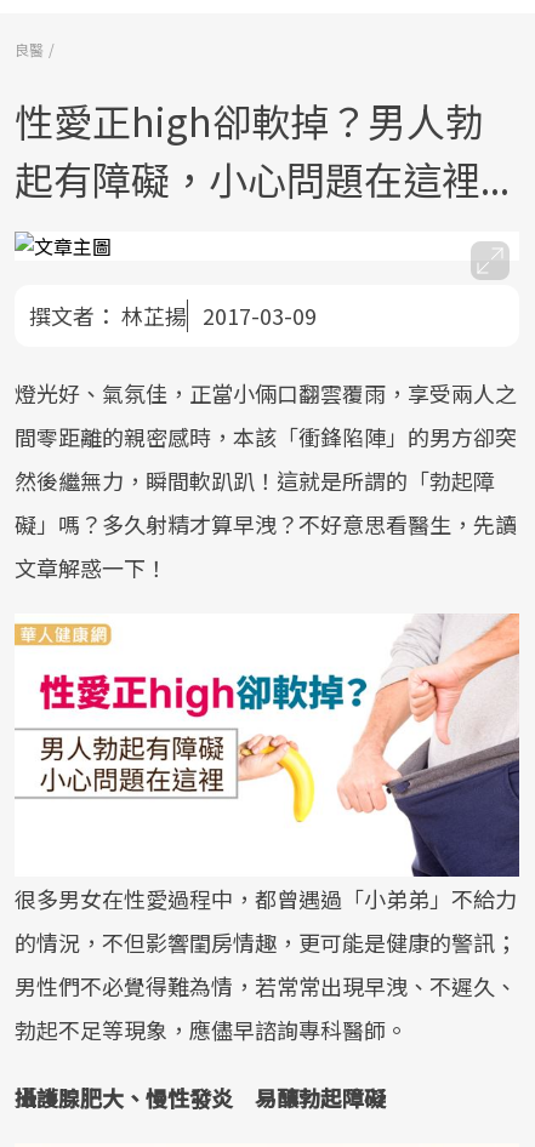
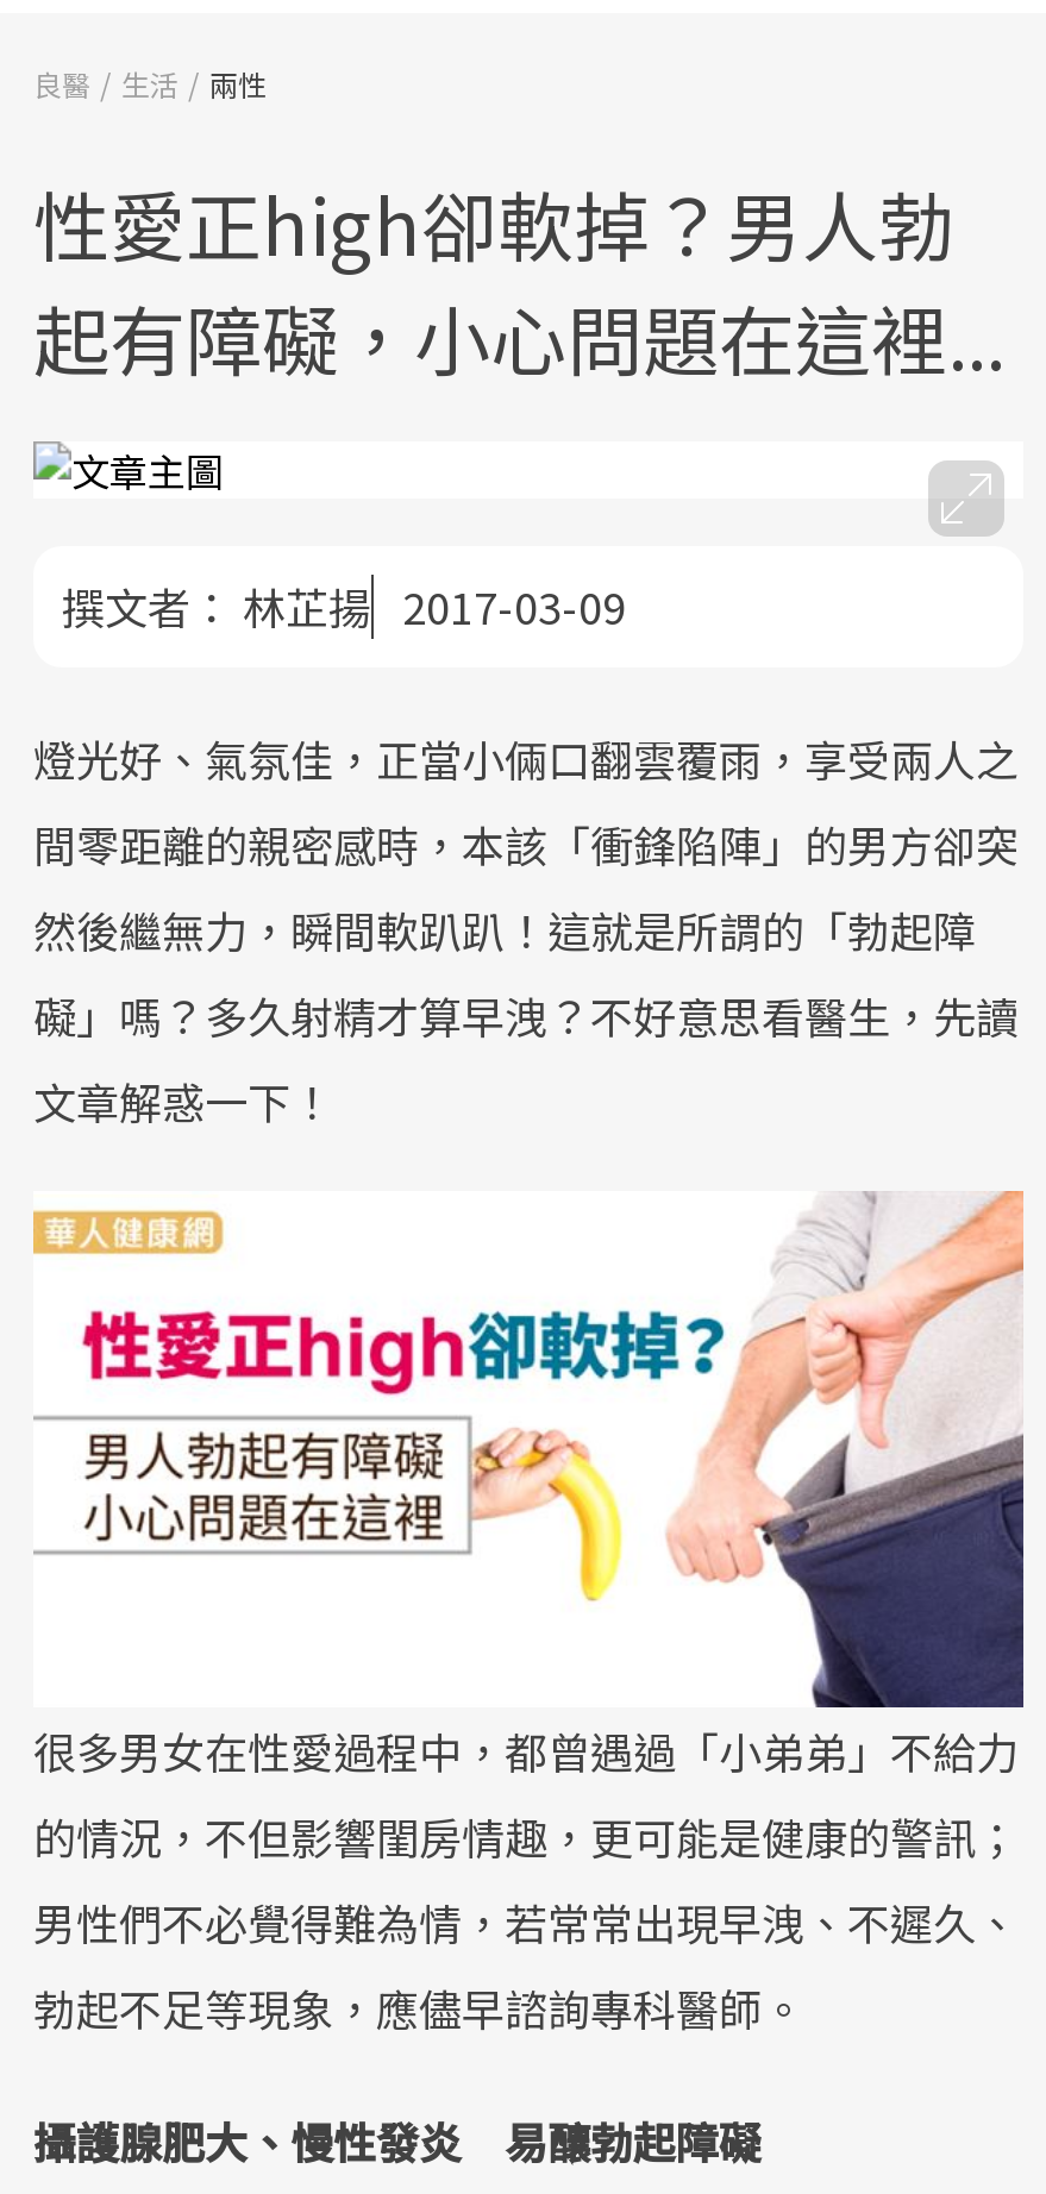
none -> [121,62,267,103] 生活 | 兩性

